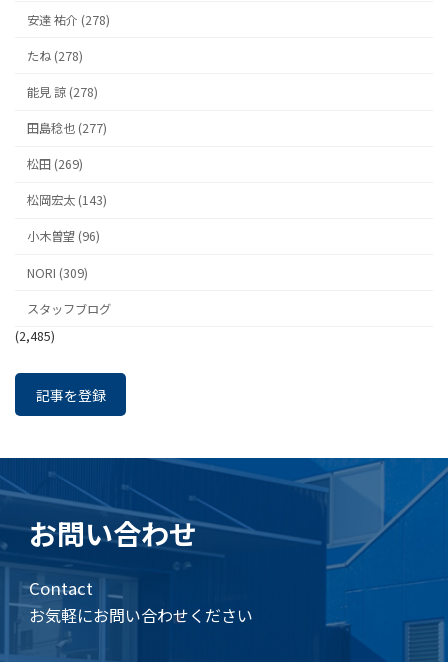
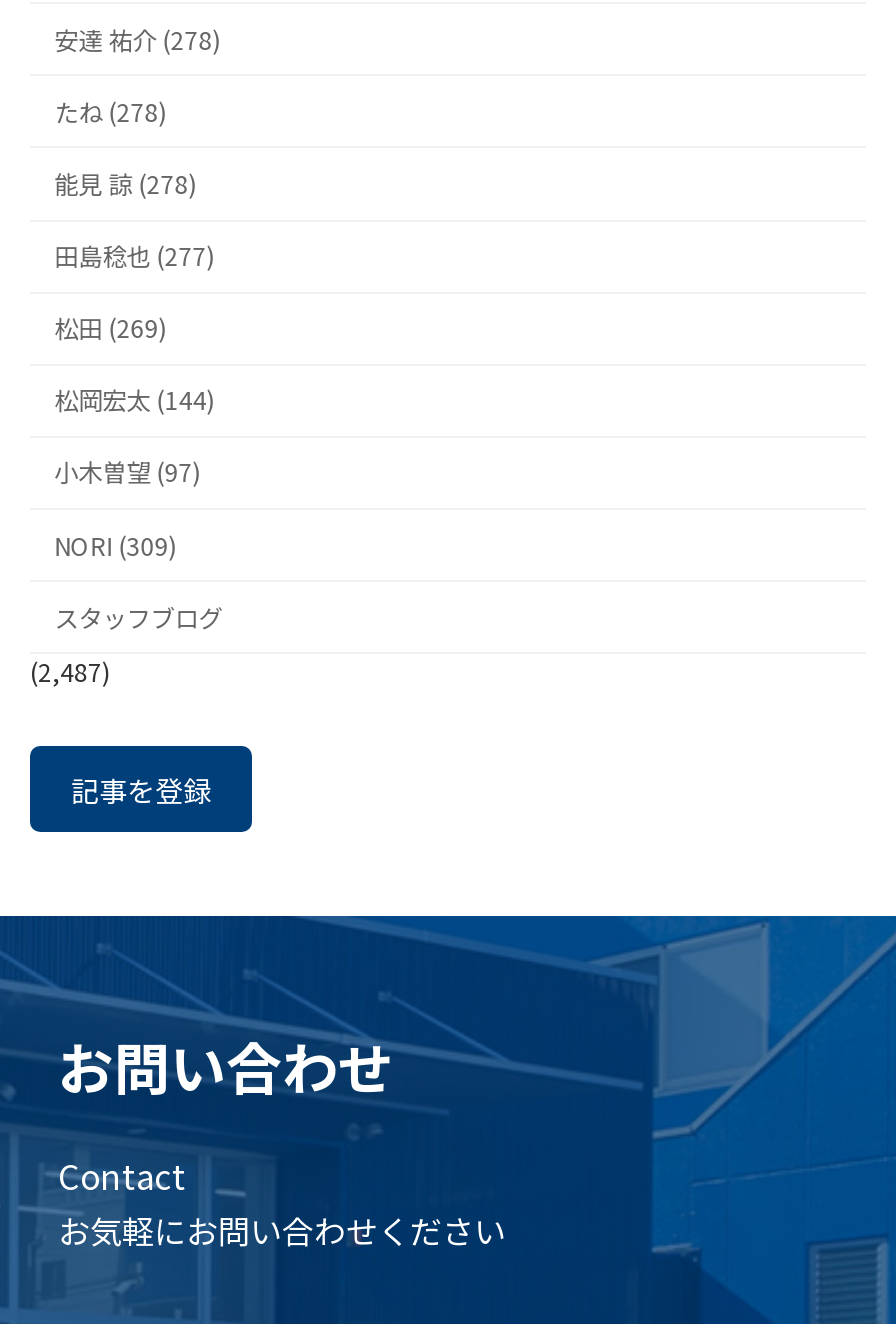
[27,191,107,209] 松岡宏太 (143) -> [54,383,214,419] 松岡宏太 (144)
[27,227,100,245] 小木曽望 (96) -> [54,455,200,491] 小木曽望 (97)
[15,327,55,345] (2,485) -> [30,655,110,691] (2,487)

